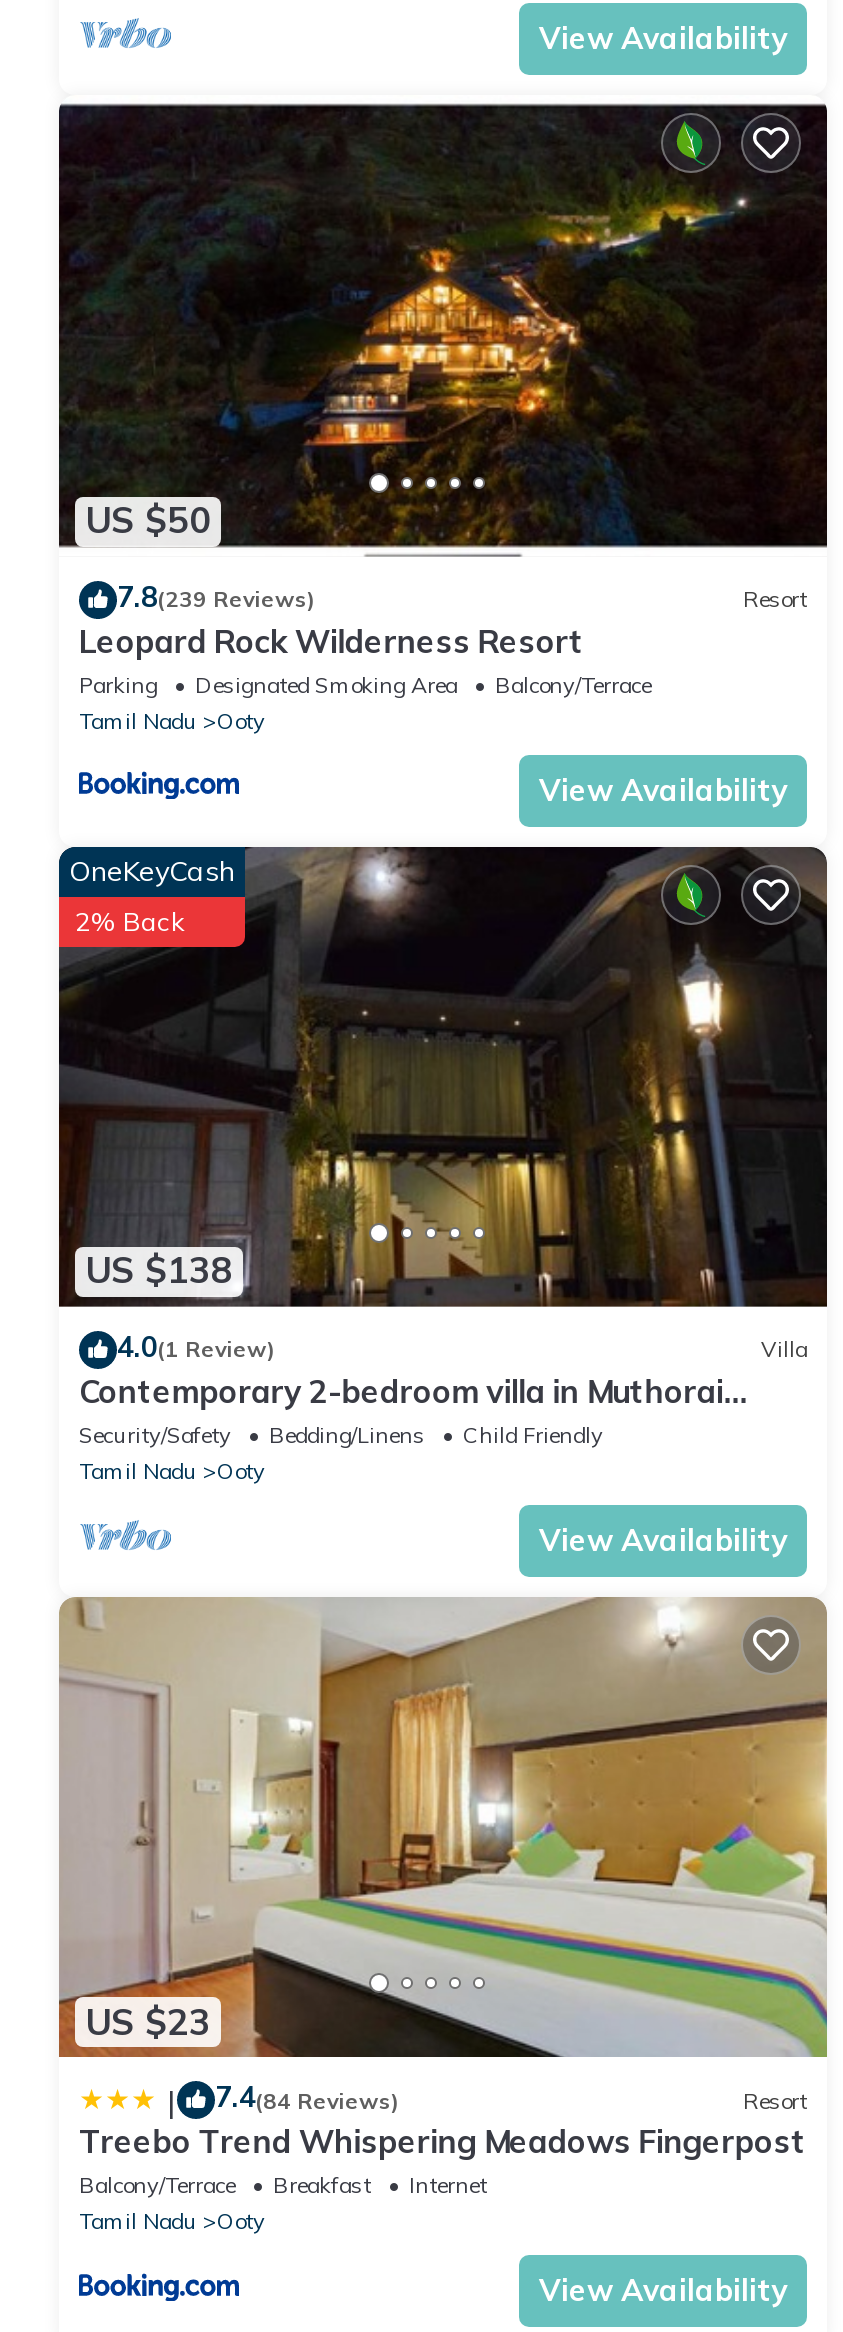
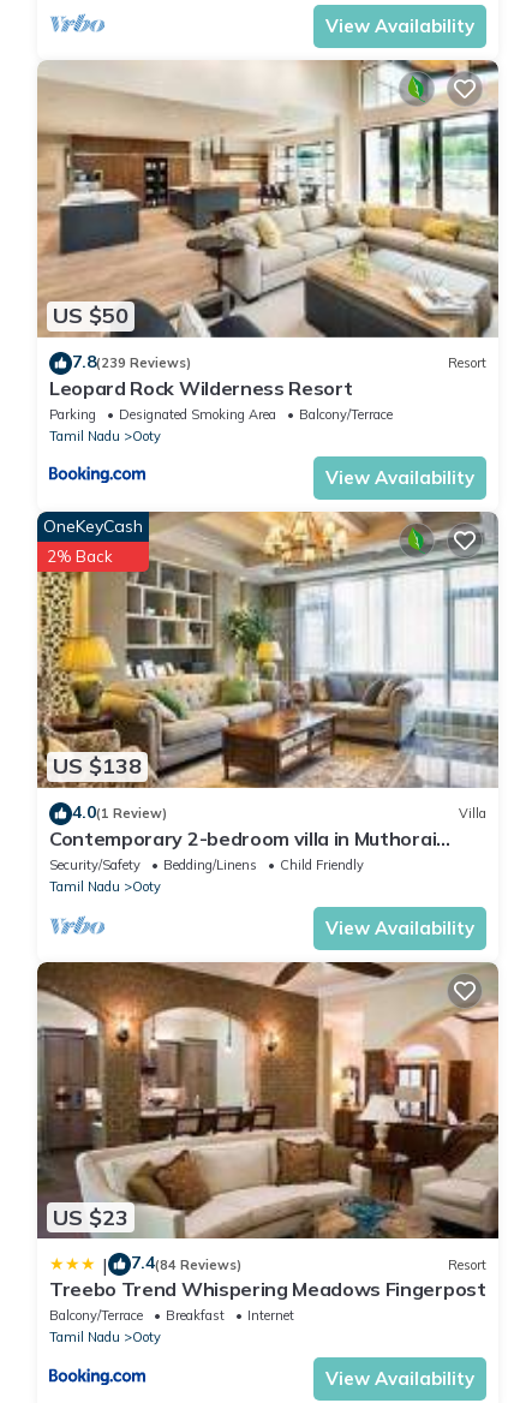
[57,95,829,557] [image] -> [36,59,500,339] [image]
[57,845,829,1309] [image] -> [36,511,500,789] [image]
[59,1597,829,2059] [image] -> [37,961,500,1240] [image]

